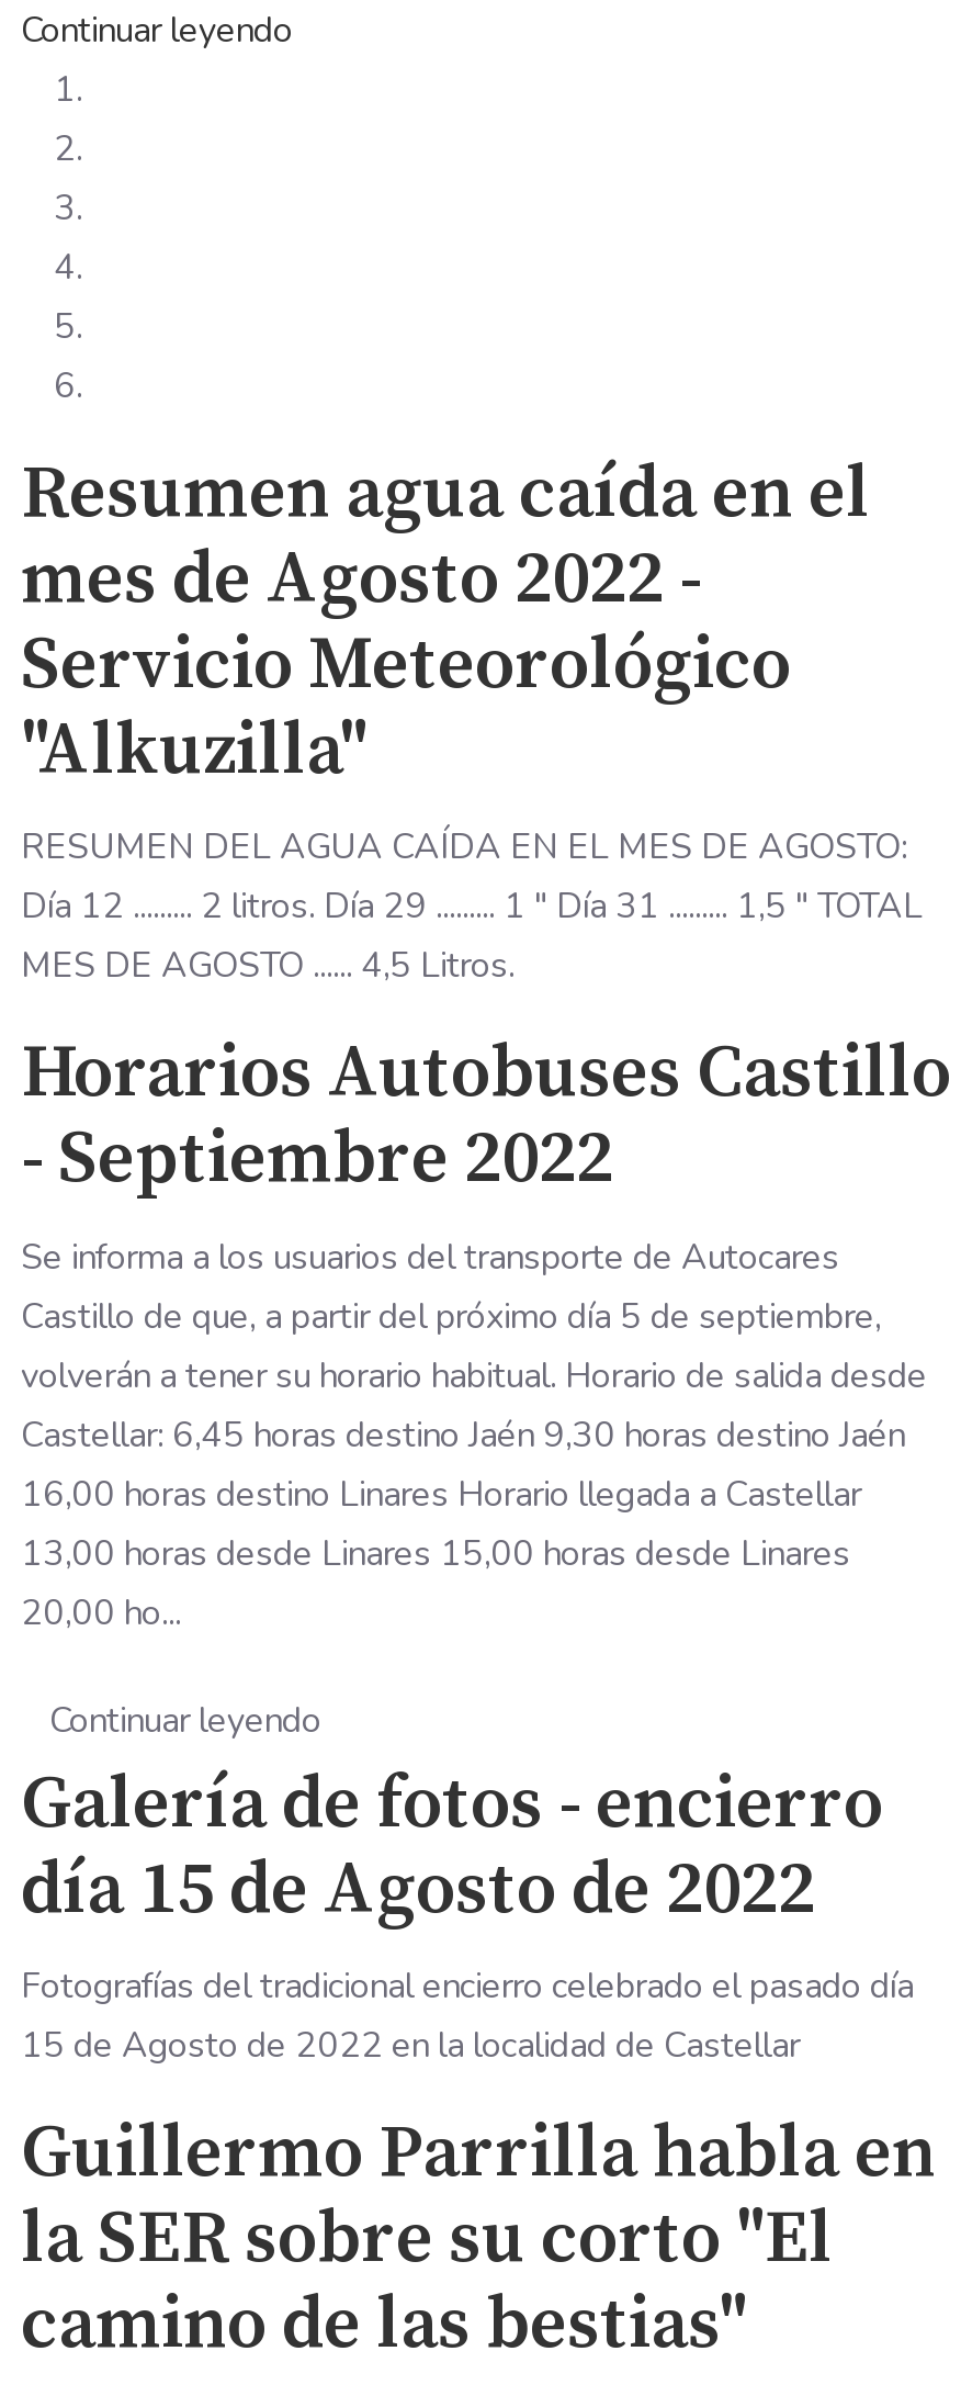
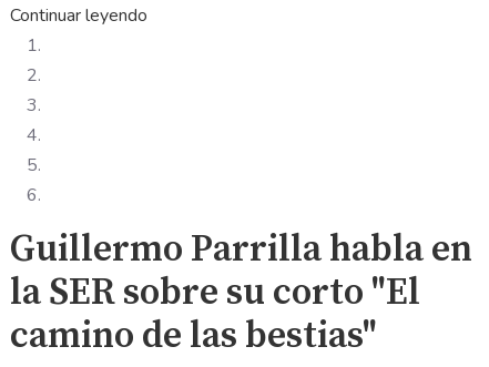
[21,448,951,2069] Resumen agua caída en el | mes de Agosto 2022 - | Servicio Meteorológico | "Alkuzilla" | RESUMEN DEL AGUA CAÍDA EN EL MES DE AGOSTO: | Día 12 ......... 2 litros. Día 29 ......... 1 " Día 31 ......... 1,5 " TOTAL | MES DE AGOSTO ...... 4,5 Litros. | Horarios Autobuses Castillo | - Septiembre 2022 | Se informa a los usuarios del transporte de Autocares | Castillo de que, a partir del próximo día 5 de septiembre, | volverán a tener su horario habitual. Horario de salida desde | Castellar: 6,45 horas destino Jaén 9,30 horas destino Jaén | 16,00 horas destino Linares Horario llegada a Castellar | 13,00 horas desde Linares 15,00 horas desde Linares | 20,00 ho... | Continuar leyendo | Galería de fotos - encierro | día 15 de Agosto de 2022 | Fotografías del tradicional encierro celebrado el pasado día | 15 de Agosto de 2022 en la localidad de Castellar -> none

